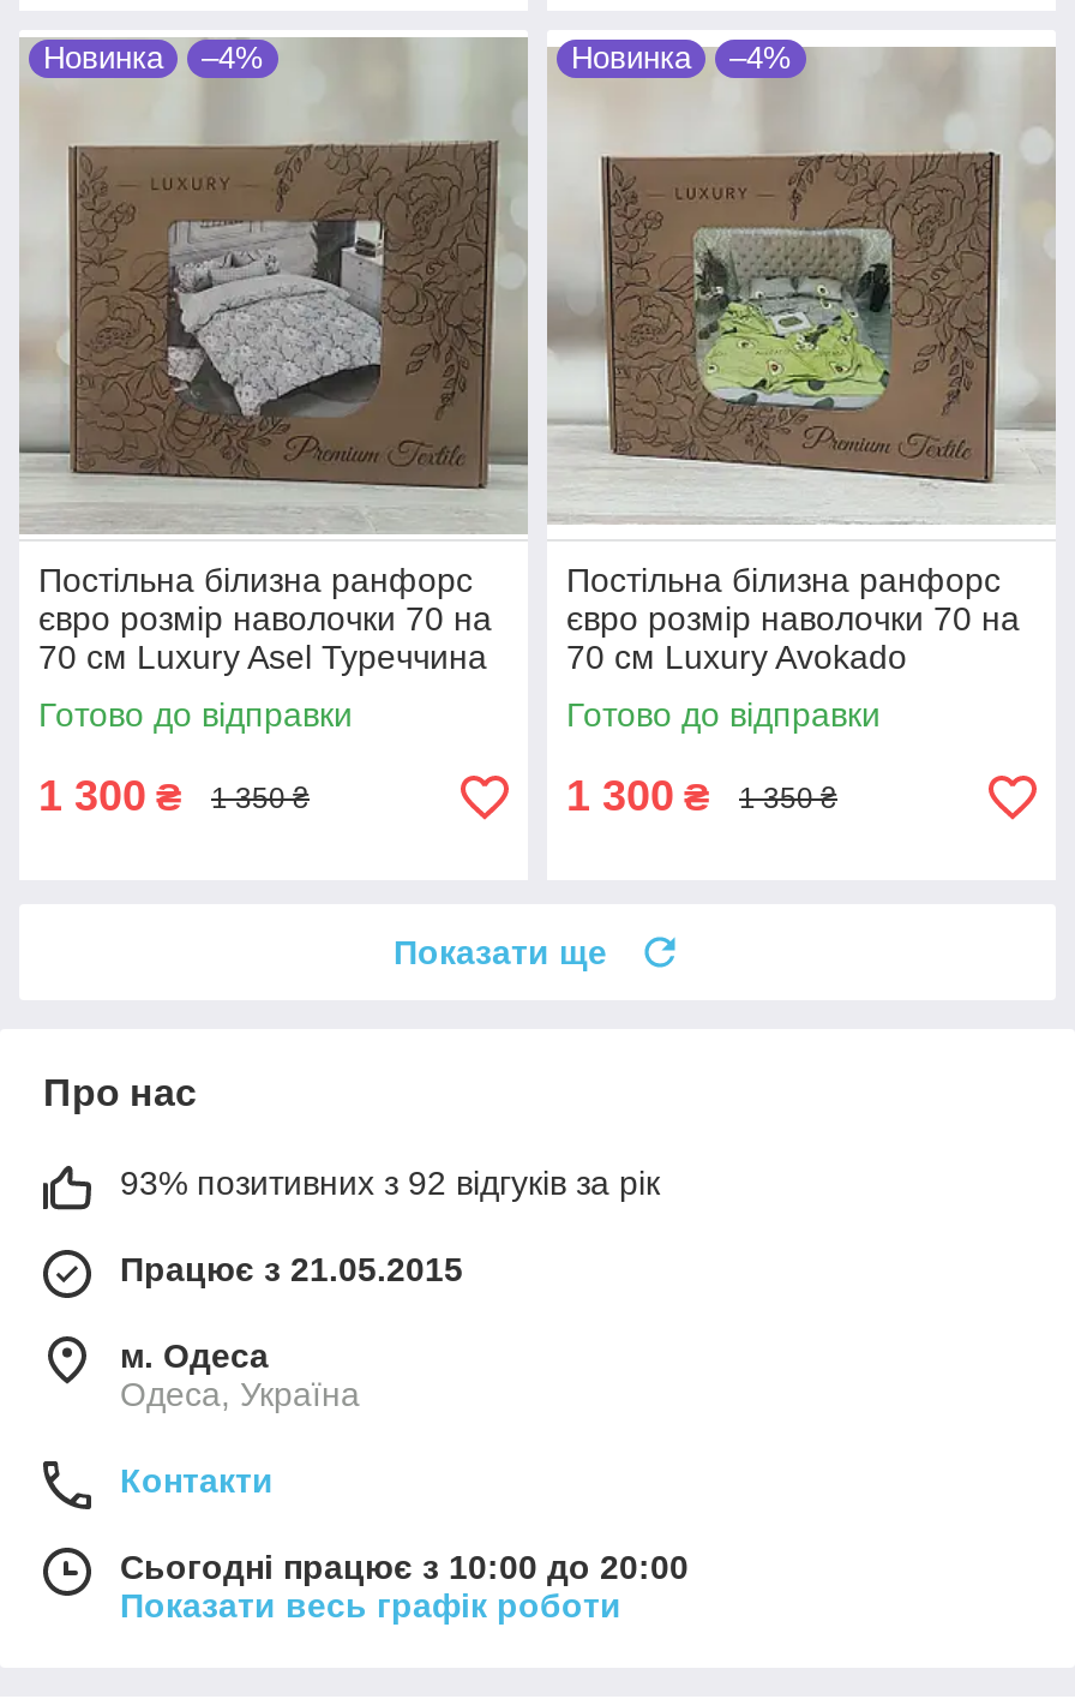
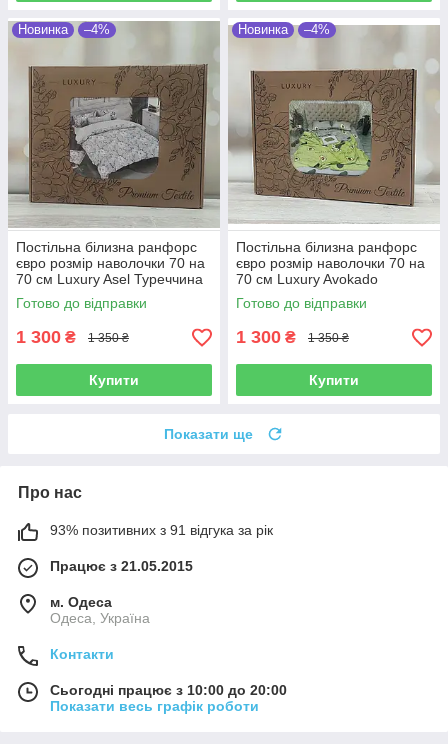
none -> [89,372,139,388] Купити
none -> [309,372,359,388] Купити
[120,1165,660,1203] 93% позитивних з 92 відгуків за рік -> [50,522,273,538] 93% позитивних з 91 відгука за рік

